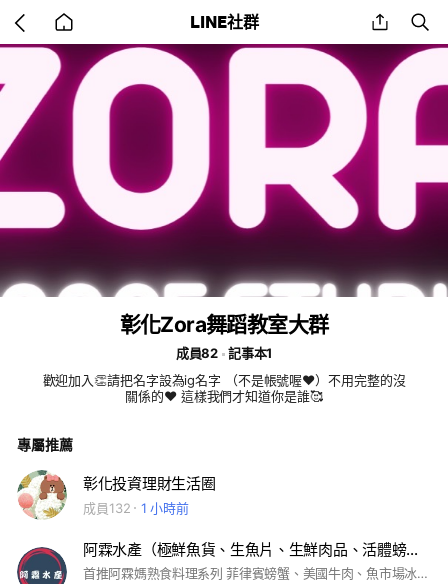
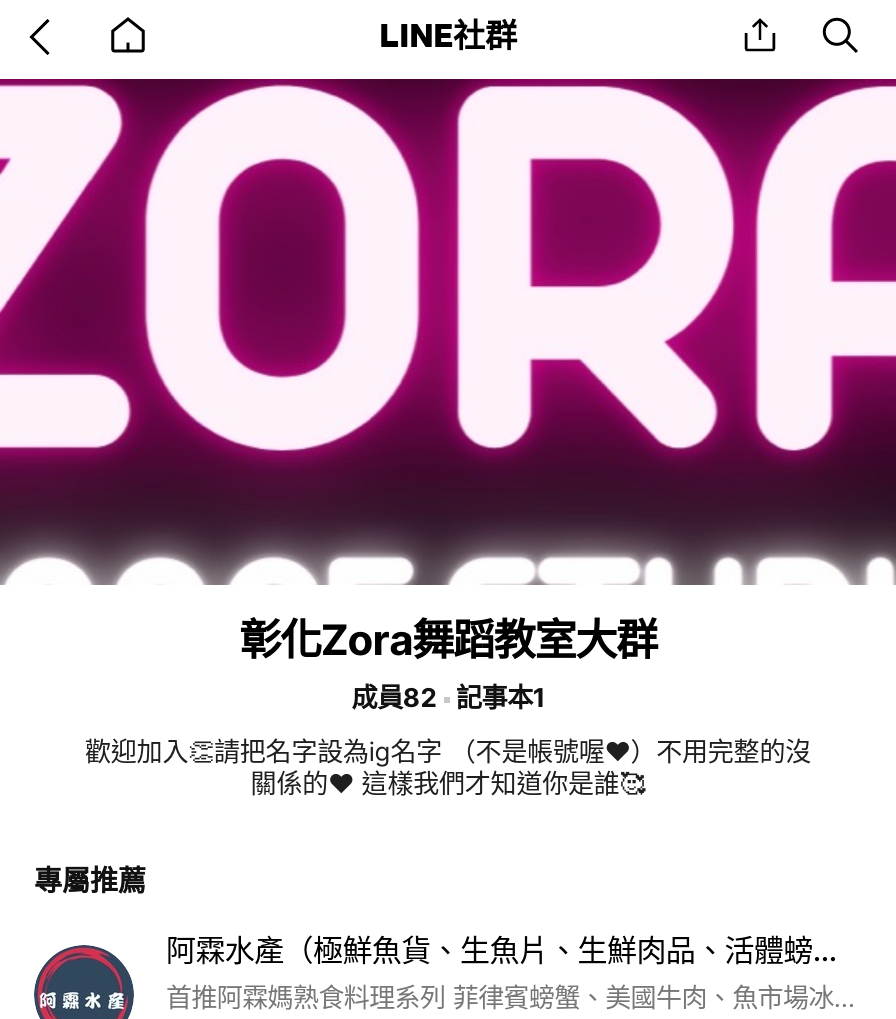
[17,469,215,524] [image] | 彰化投資理財生活圈 | 成員132 | 1 小時前 -> none

